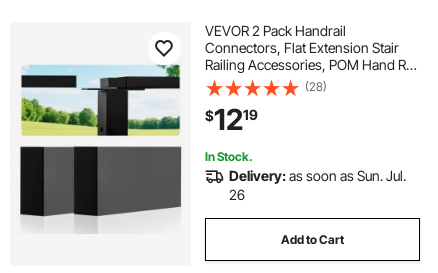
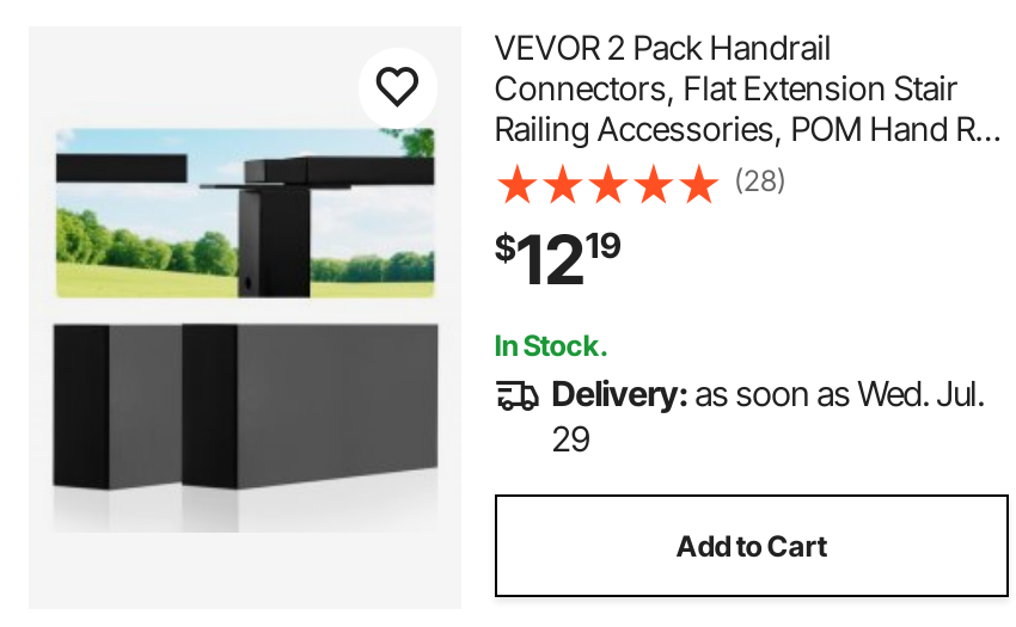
[229,167,406,184] Delivery: as soon as Sun. Jul. -> [552,373,984,413] Delivery: as soon as Wed. Jul.
[229,186,245,203] 26 -> [552,418,590,459] 29

